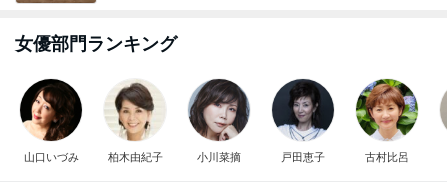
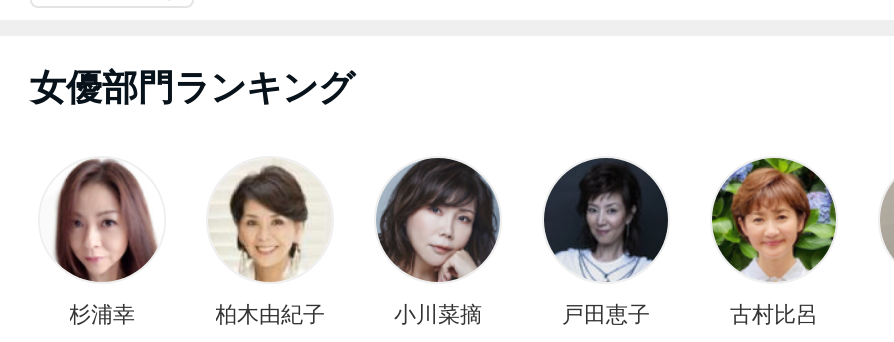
[19,78,83,163] [image] | 山口いづみ -> [40,158,164,326] [image] | 杉浦幸

